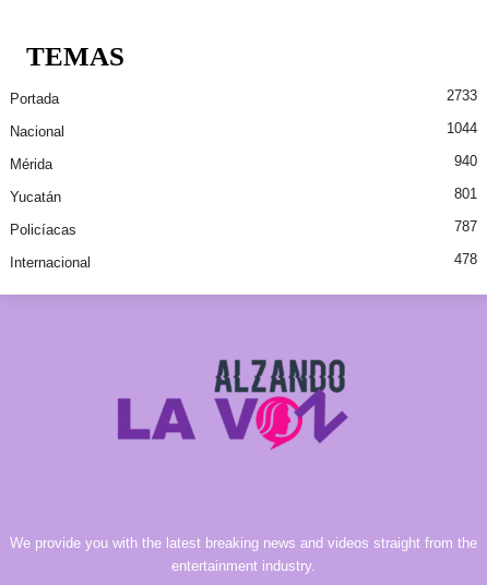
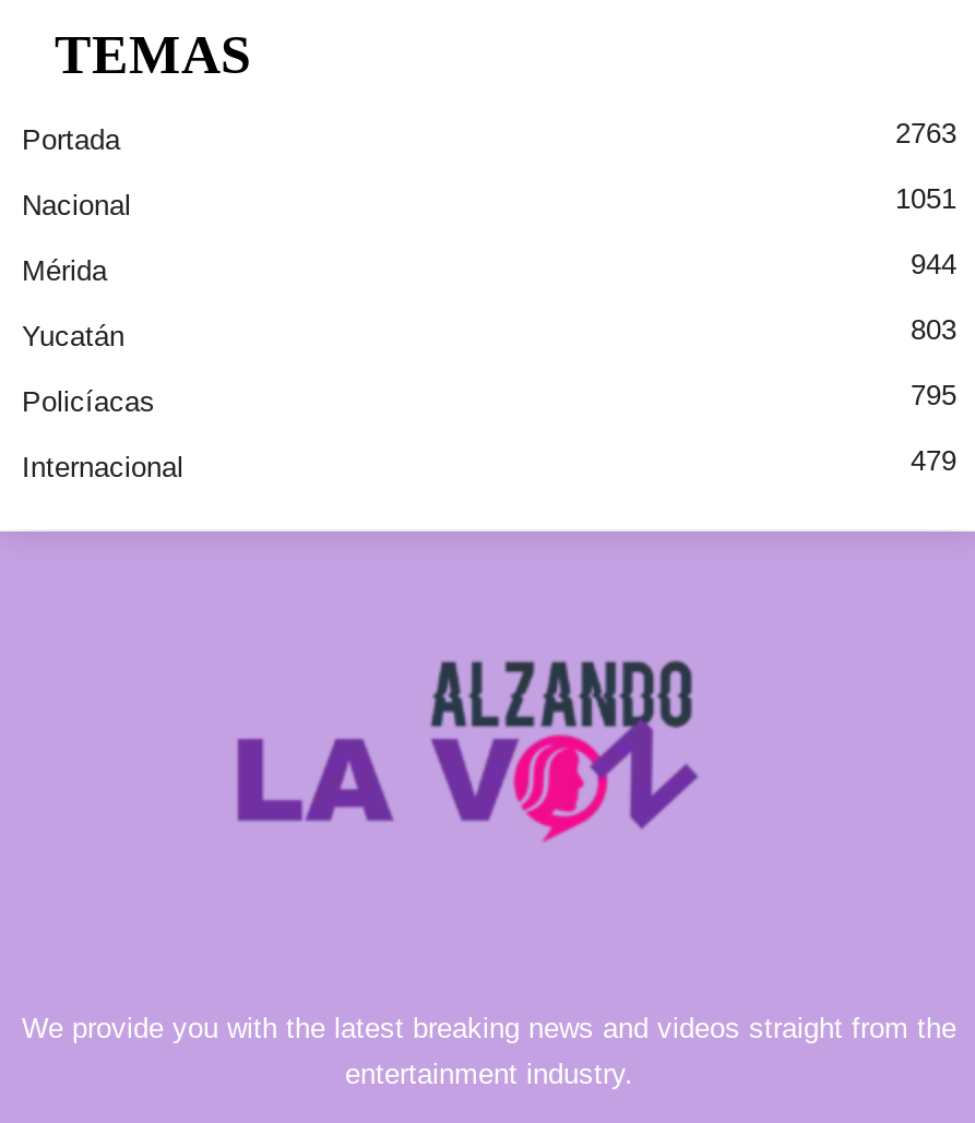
[447,87,477,104] 2733 -> [895,117,956,150] 2763
[447,120,477,136] 1044 -> [895,182,956,215] 1051
[454,153,477,169] 940 -> [911,248,956,280] 944
[454,186,477,202] 801 -> [911,313,956,346] 803
[454,218,477,235] 787 -> [911,379,956,411] 795
[454,251,477,267] 478 -> [911,444,956,477] 479

